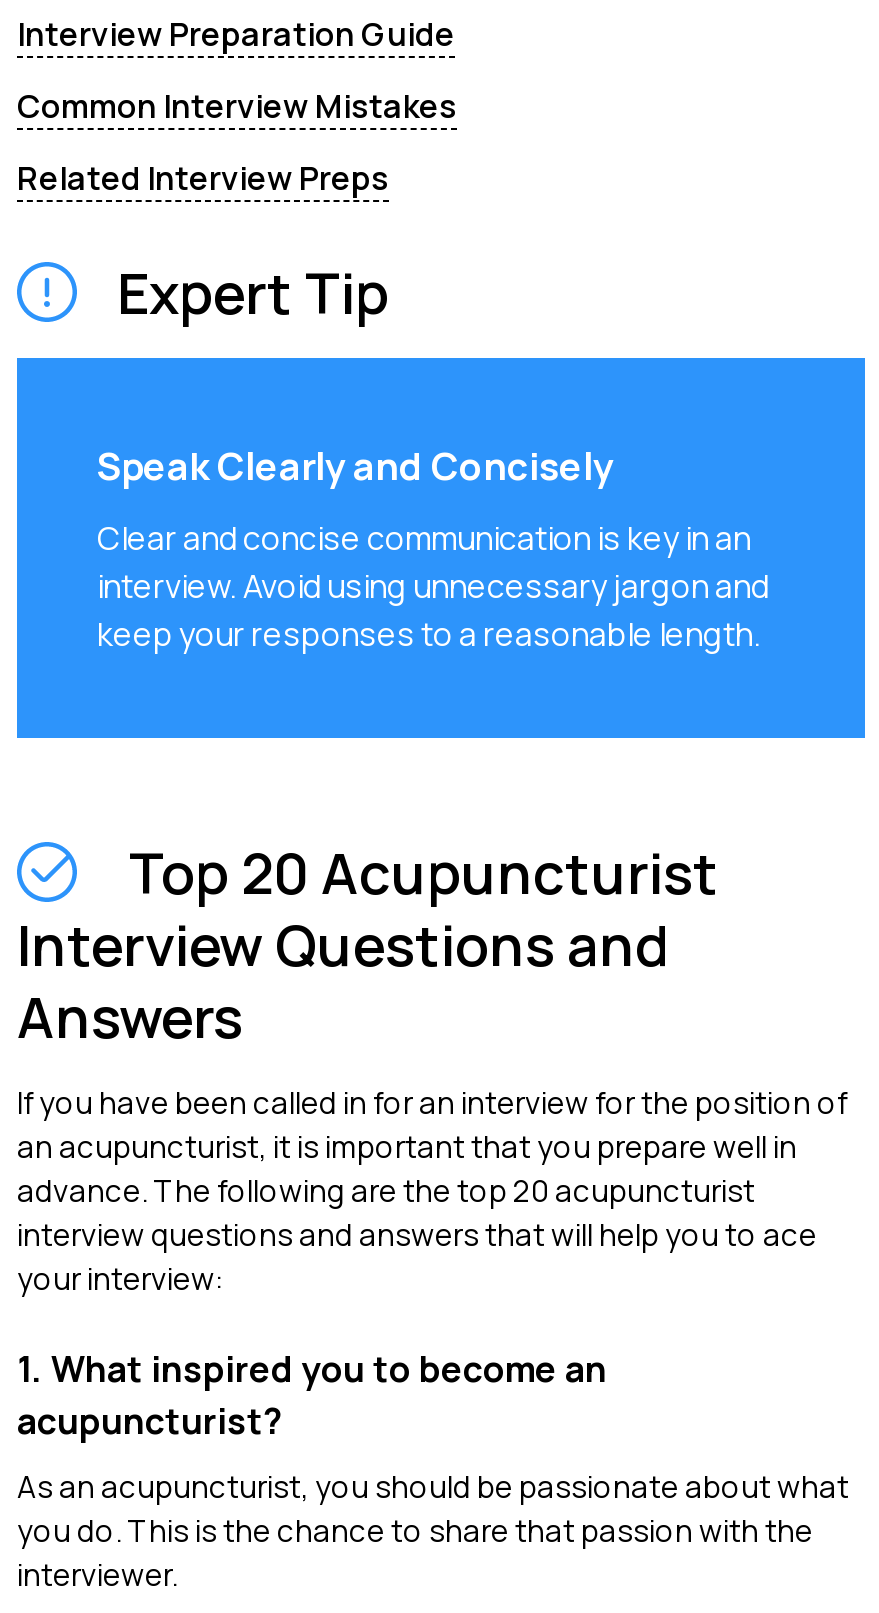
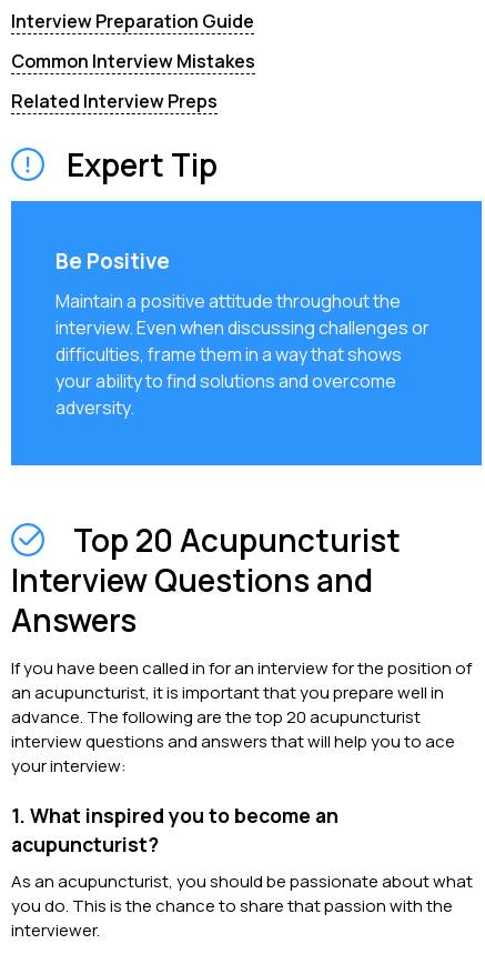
[97,440,613,492] Speak Clearly and Concisely -> [55,247,170,275] Be Positive
[97,516,769,656] Clear and concise communication is key in an | interview. Avoid using unnecessary jargon and | keep your responses to a reasonable length. -> [55,289,430,420] Maintain a positive attitude throughout the | interview. Even when discussing challenges or | difficulties, frame them in a way that shows | your ability to find solutions and overcome | adversity.

